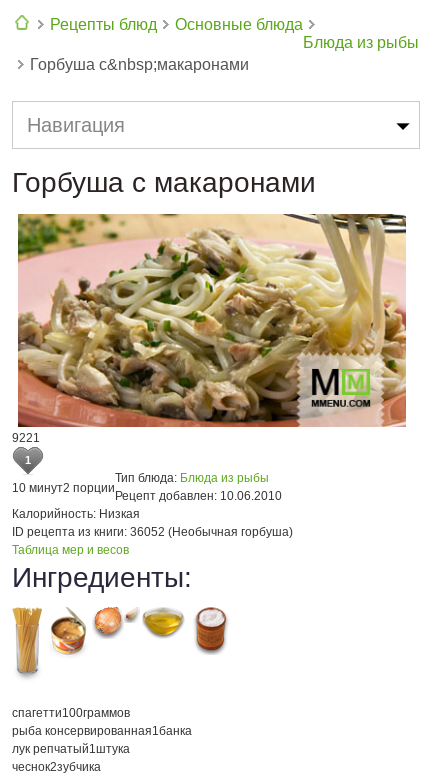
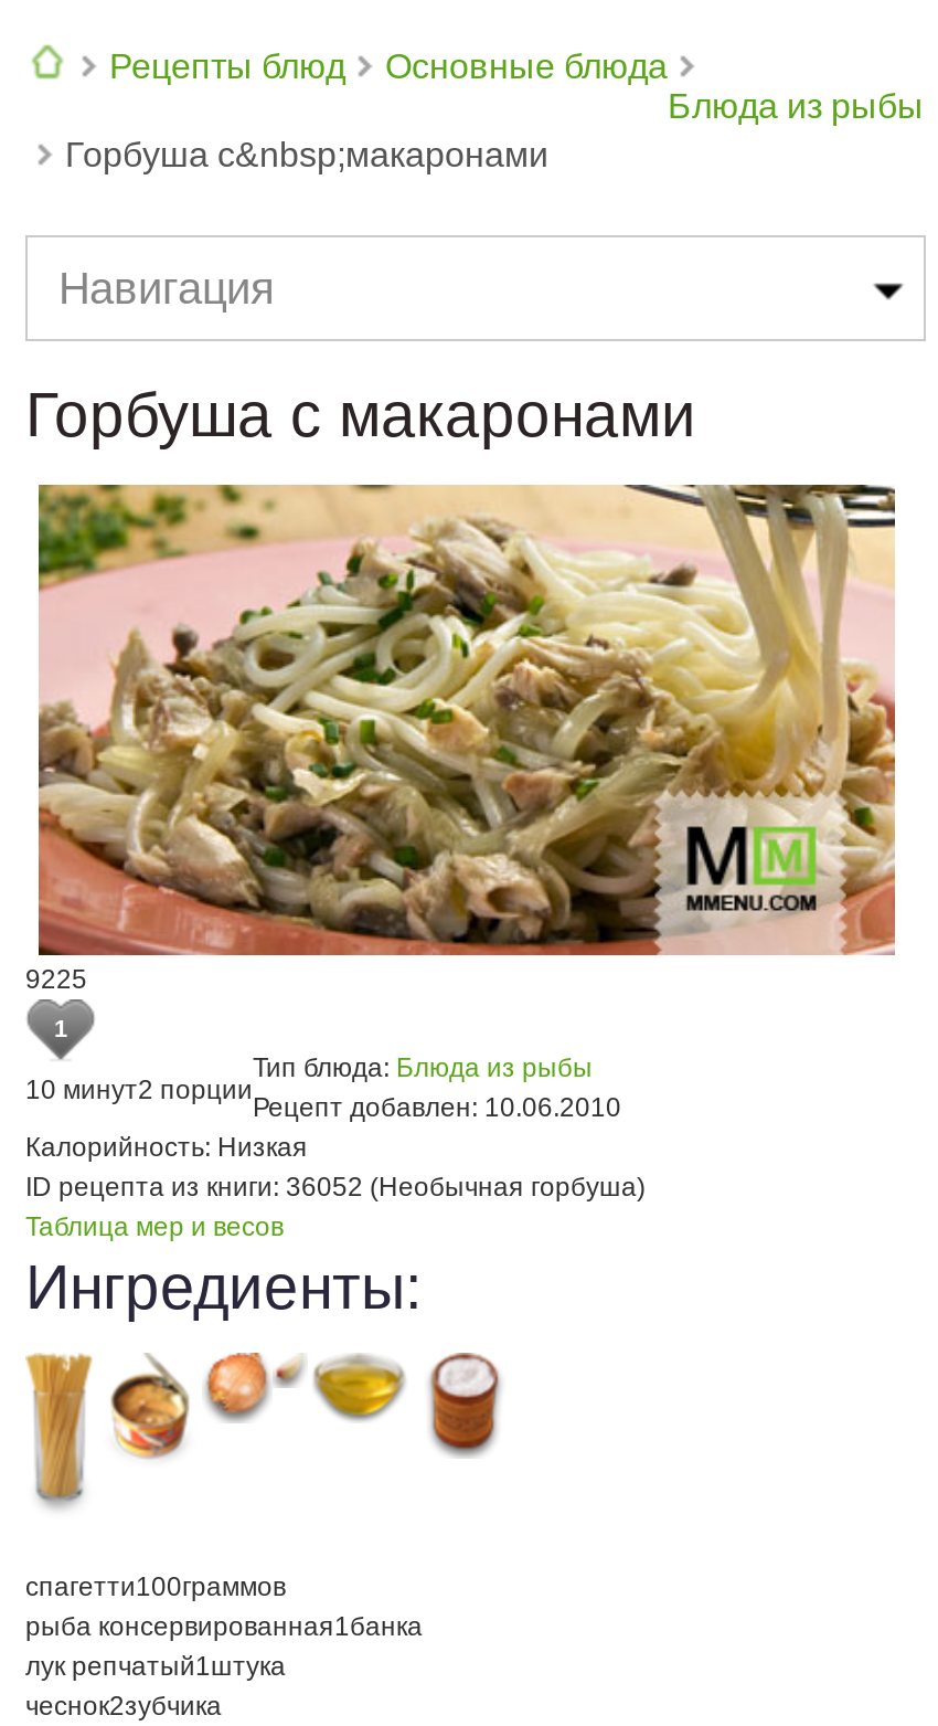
[12,431,40,445] 9221 -> [25,964,87,995] 9225

